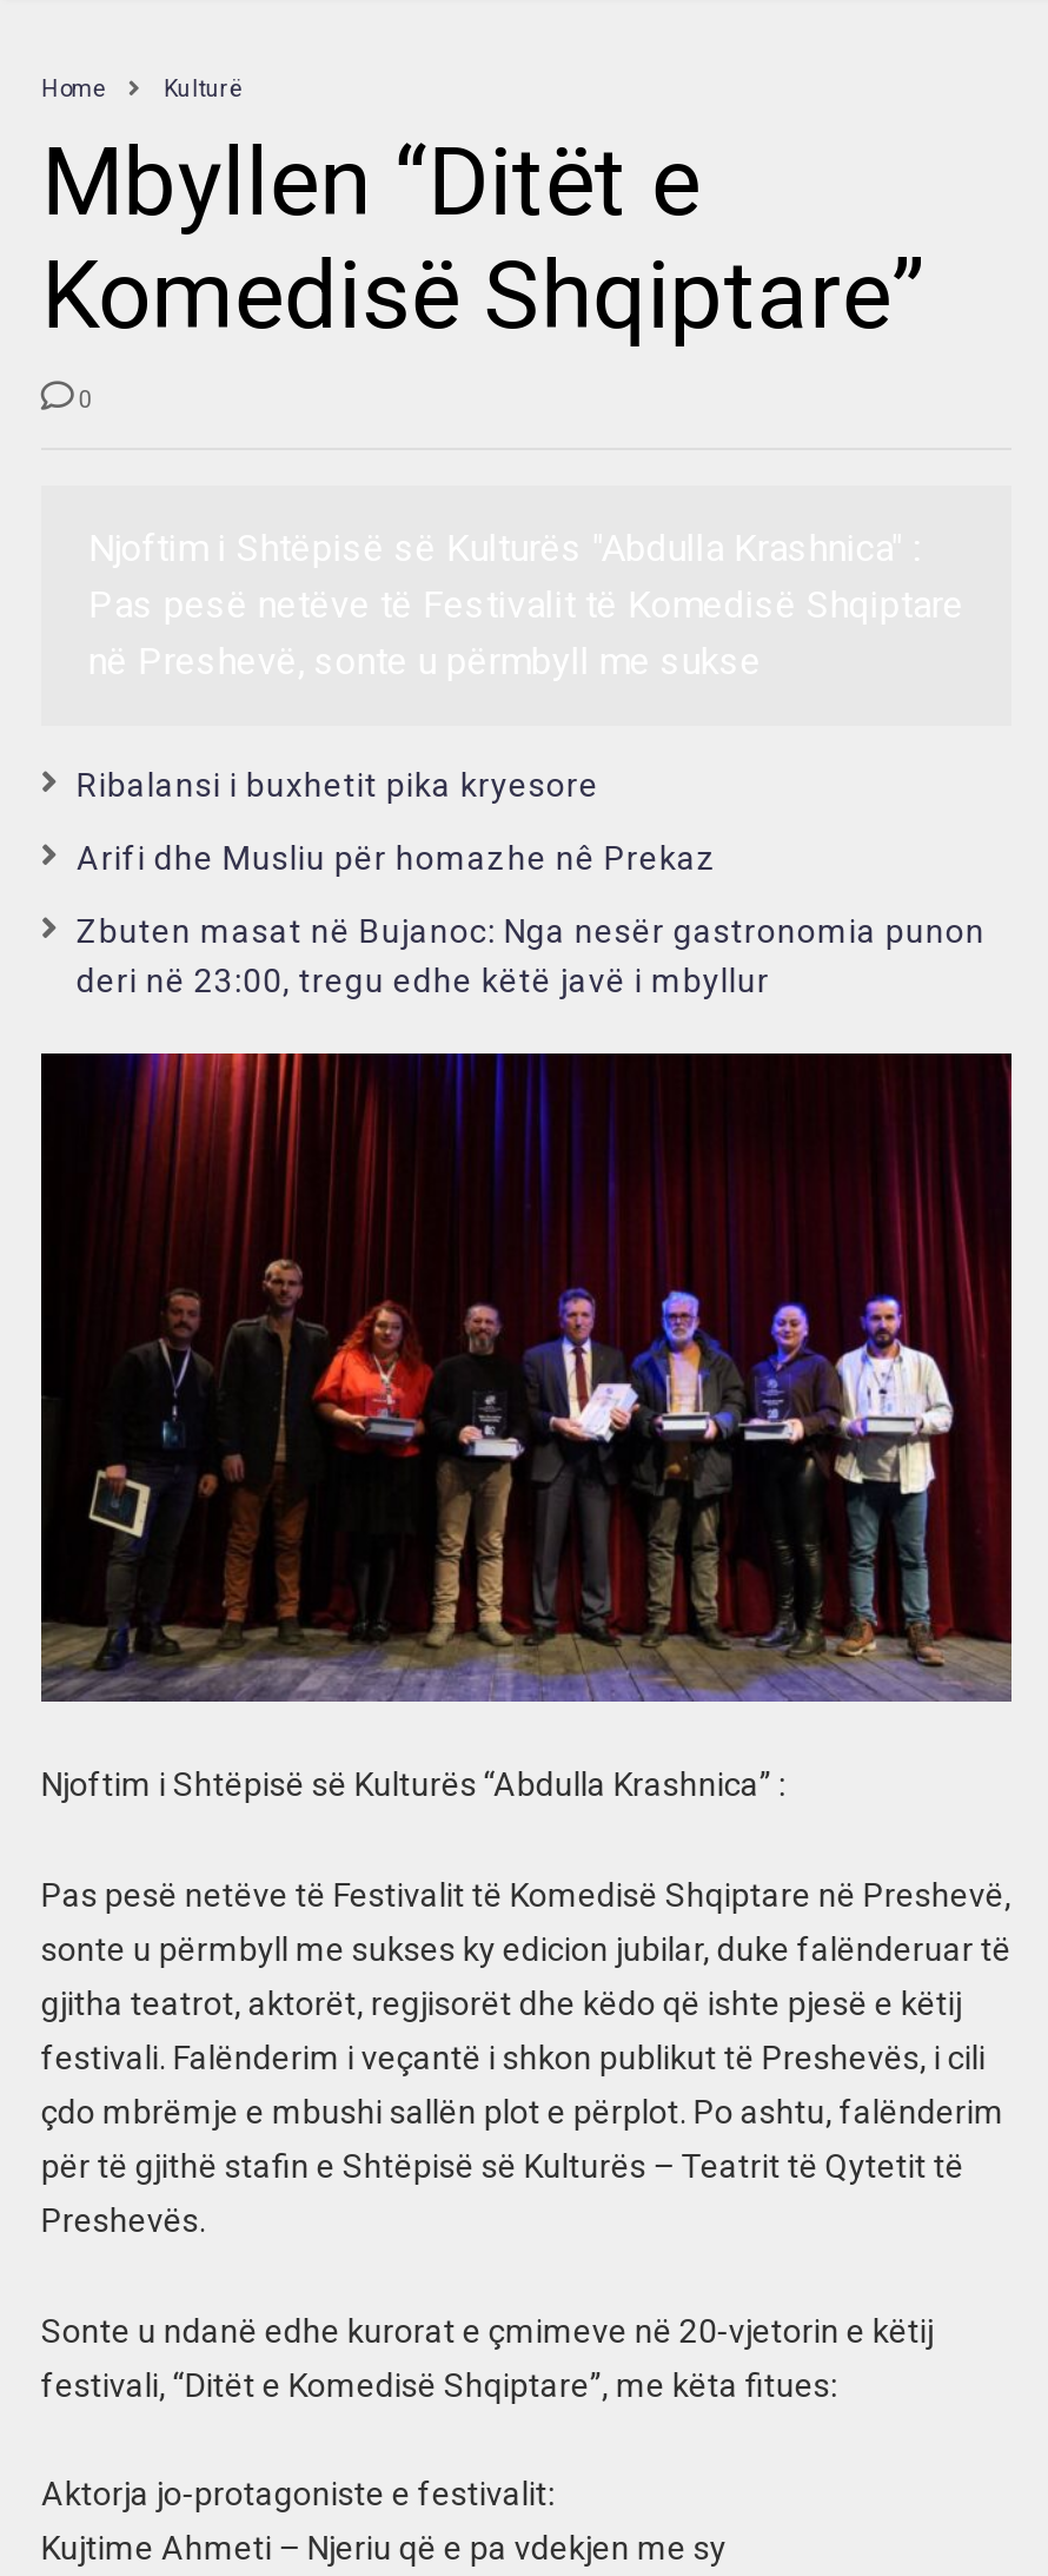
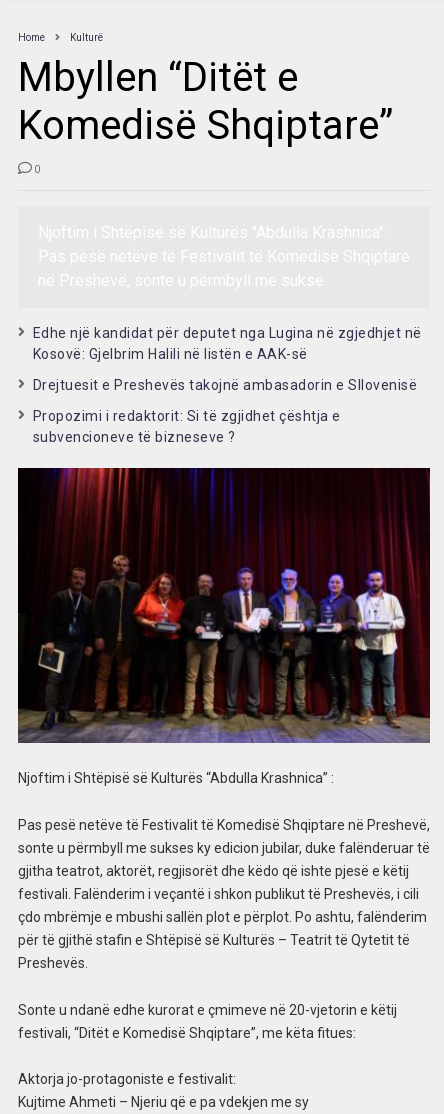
[76,766,599,804] Ribalansi i buxhetit pika kryesore -> [33,325,422,362] Edhe një kandidat për deputet nga Lugina në zgjedhjet në | Kosovë: Gjelbrim Halili në listën e AAK-së
[76,839,717,877] Arifi dhe Musliu për homazhe nê Prekaz -> [33,377,417,393] Drejtuesit e Preshevës takojnë ambasadorin e Sllovenisë
[76,912,985,999] Zbuten masat në Bujanoc: Nga nesër gastronomia punon | deri në 23:00, tregu edhe këtë javë i mbyllur -> [33,408,341,445] Propozimi i redaktorit: Si të zgjidhet çështja e | subvencioneve të bizneseve ?

